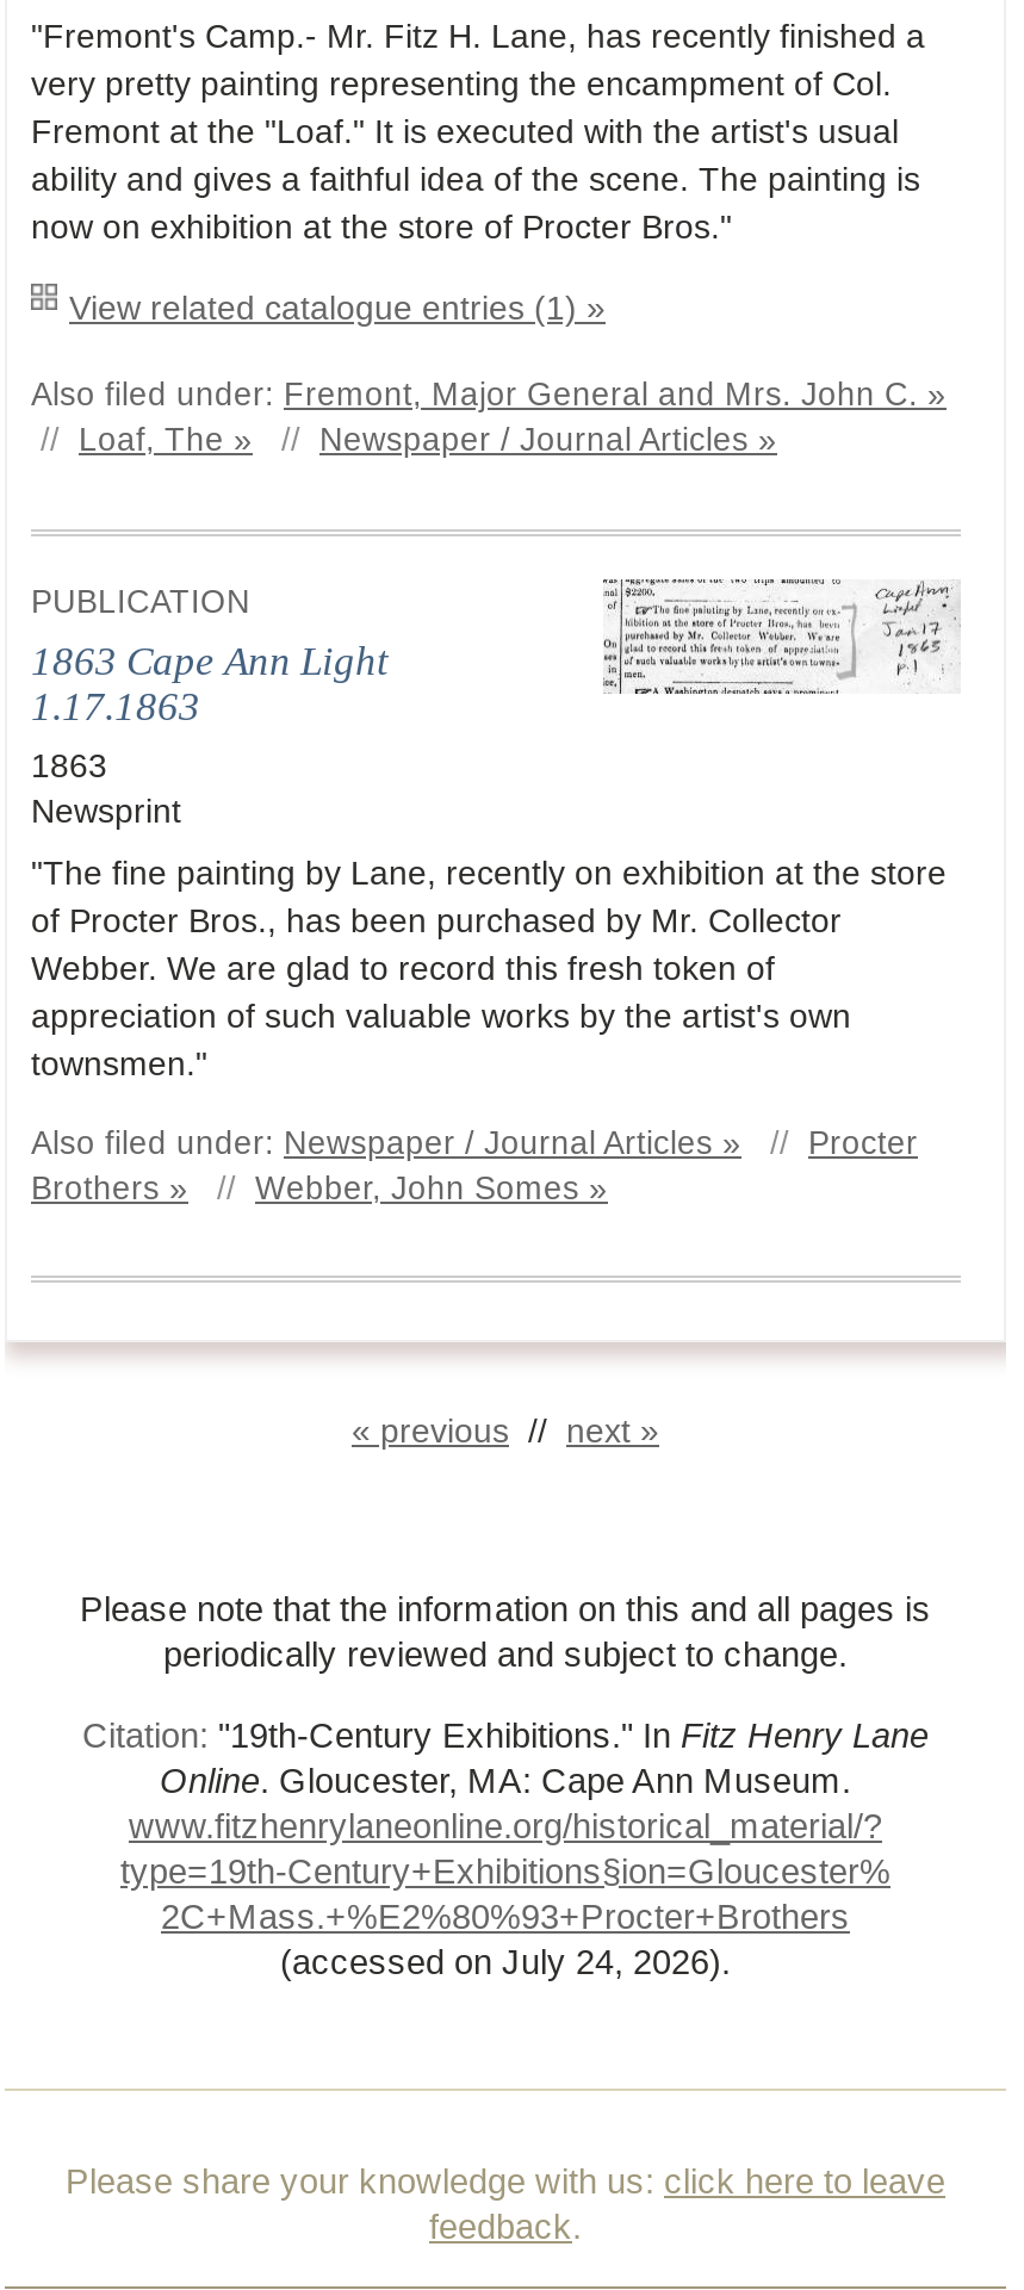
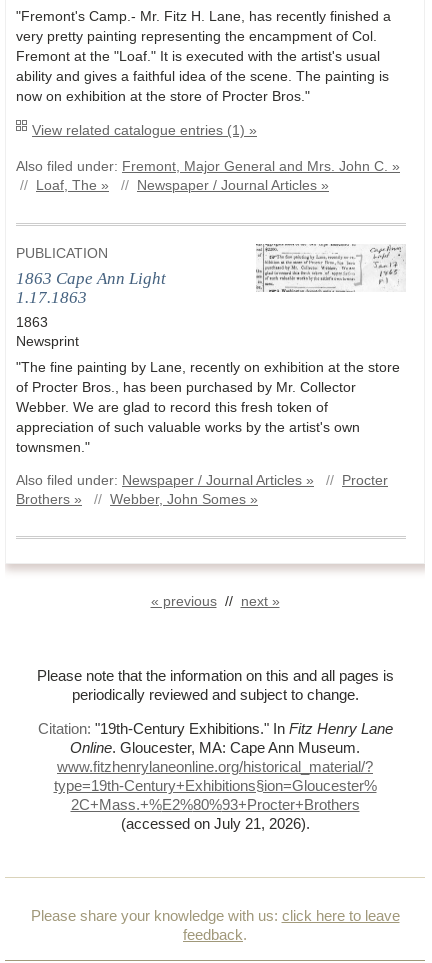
[280,1942,731,1981] (accessed on July 24, 2026). -> [120,816,309,832] (accessed on July 21, 2026).

